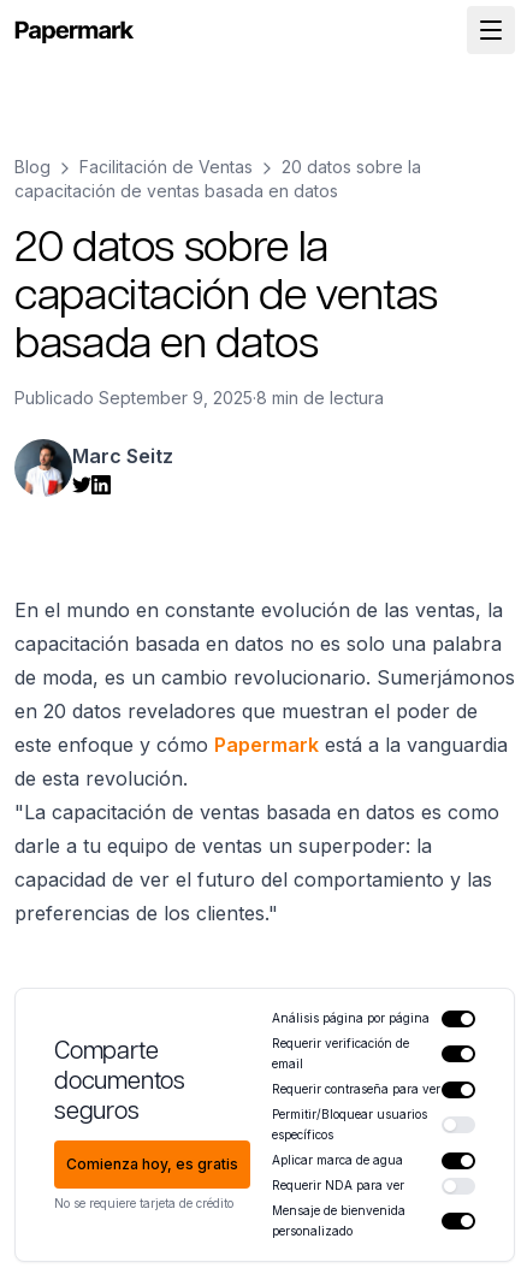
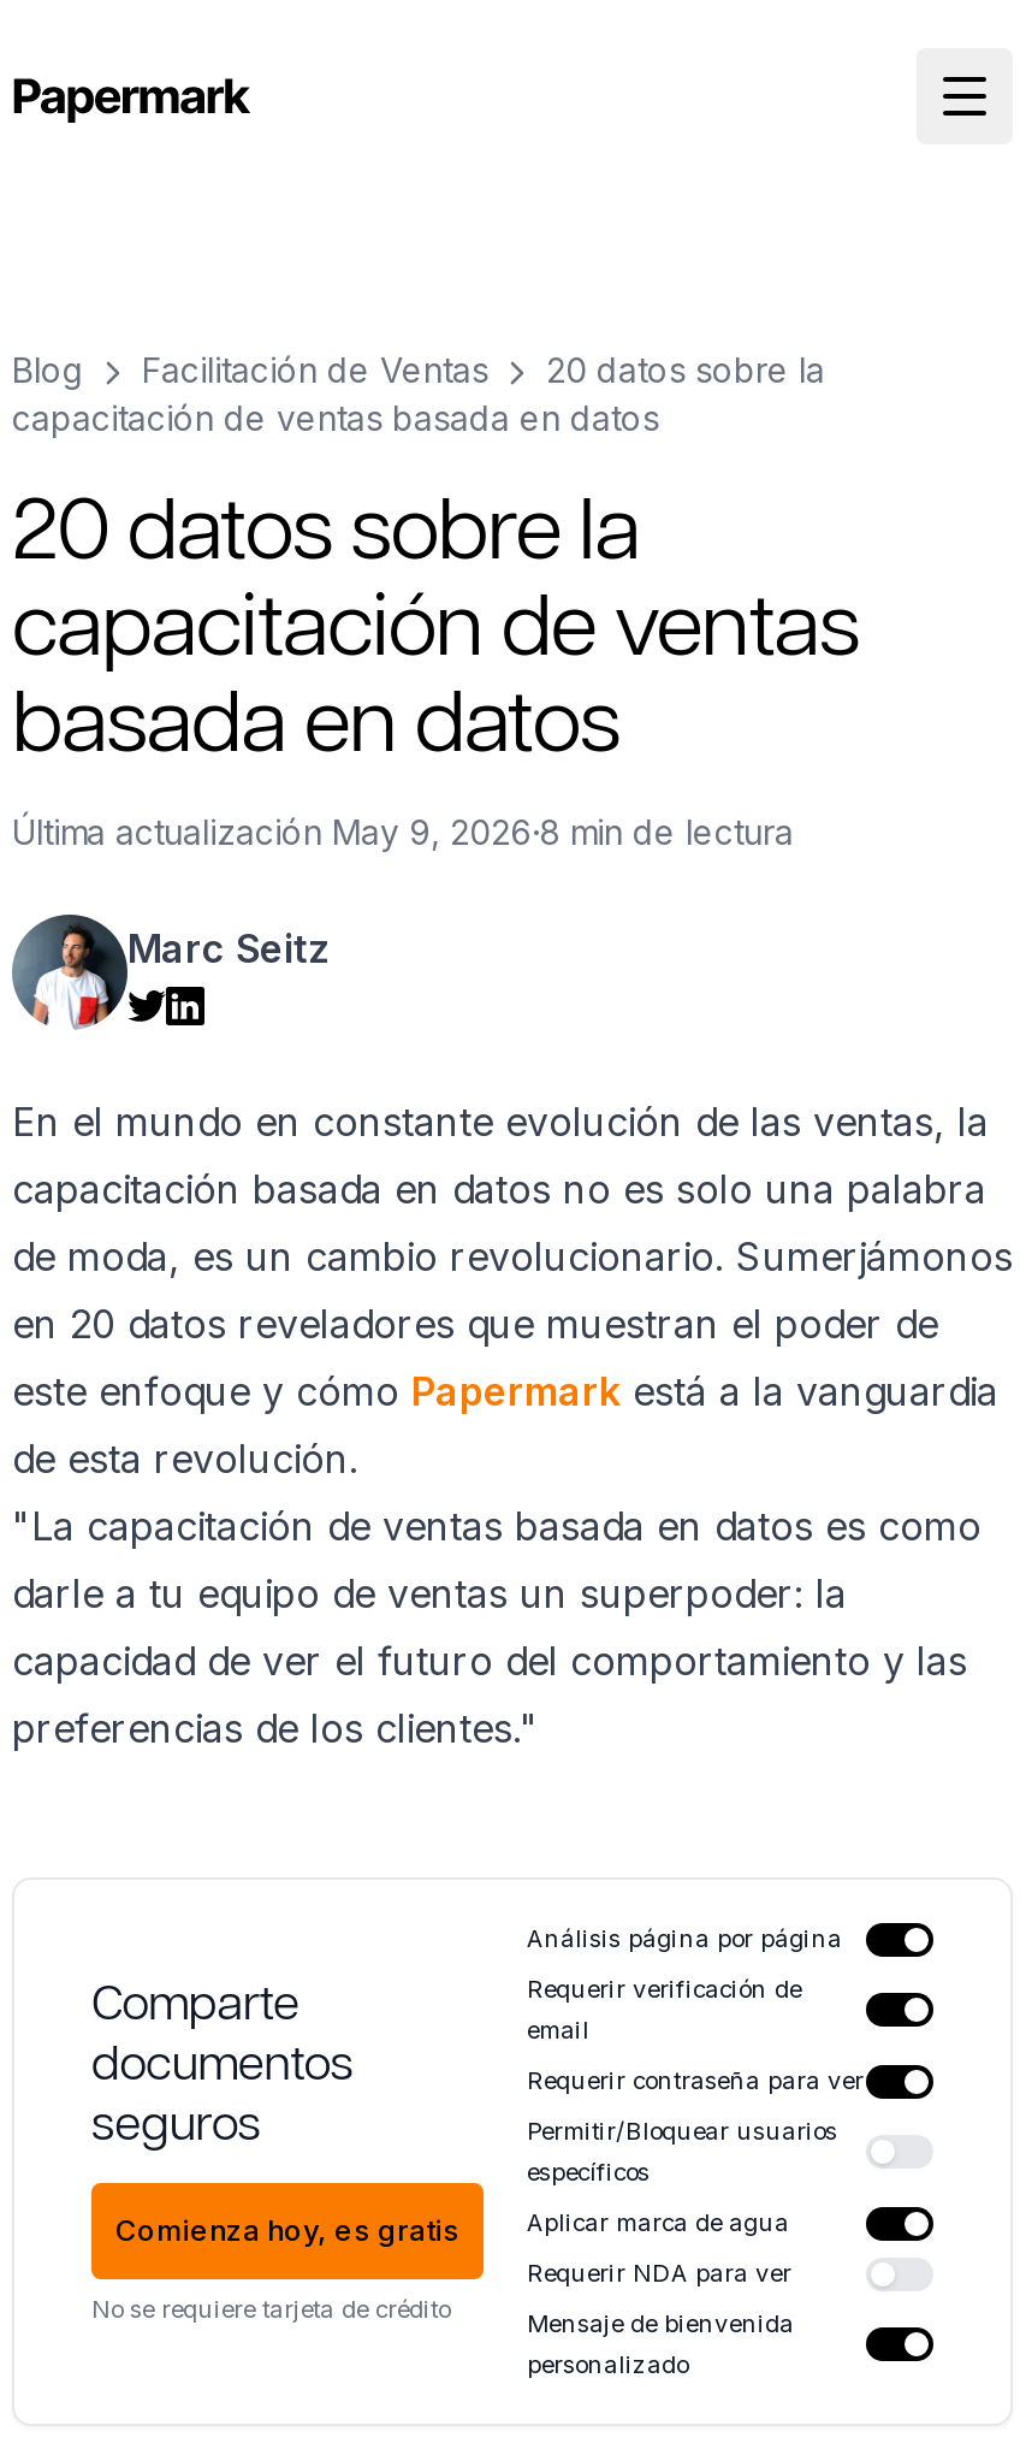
[14,387,384,408] Publicado September 9, 2025·8 min de lectura -> [12,811,794,852] Última actualización May 9, 2026·8 min de lectura

